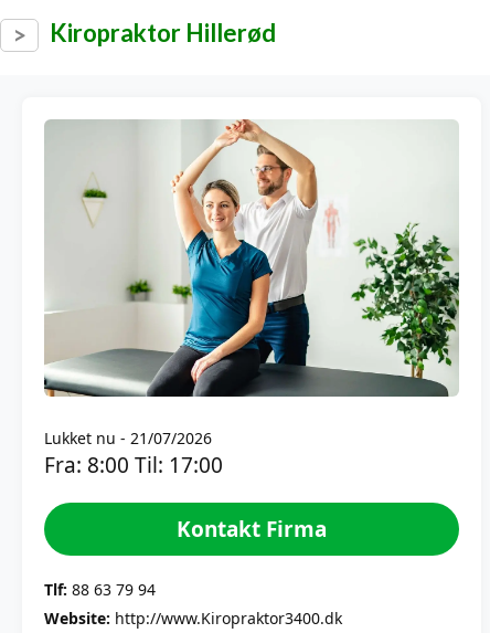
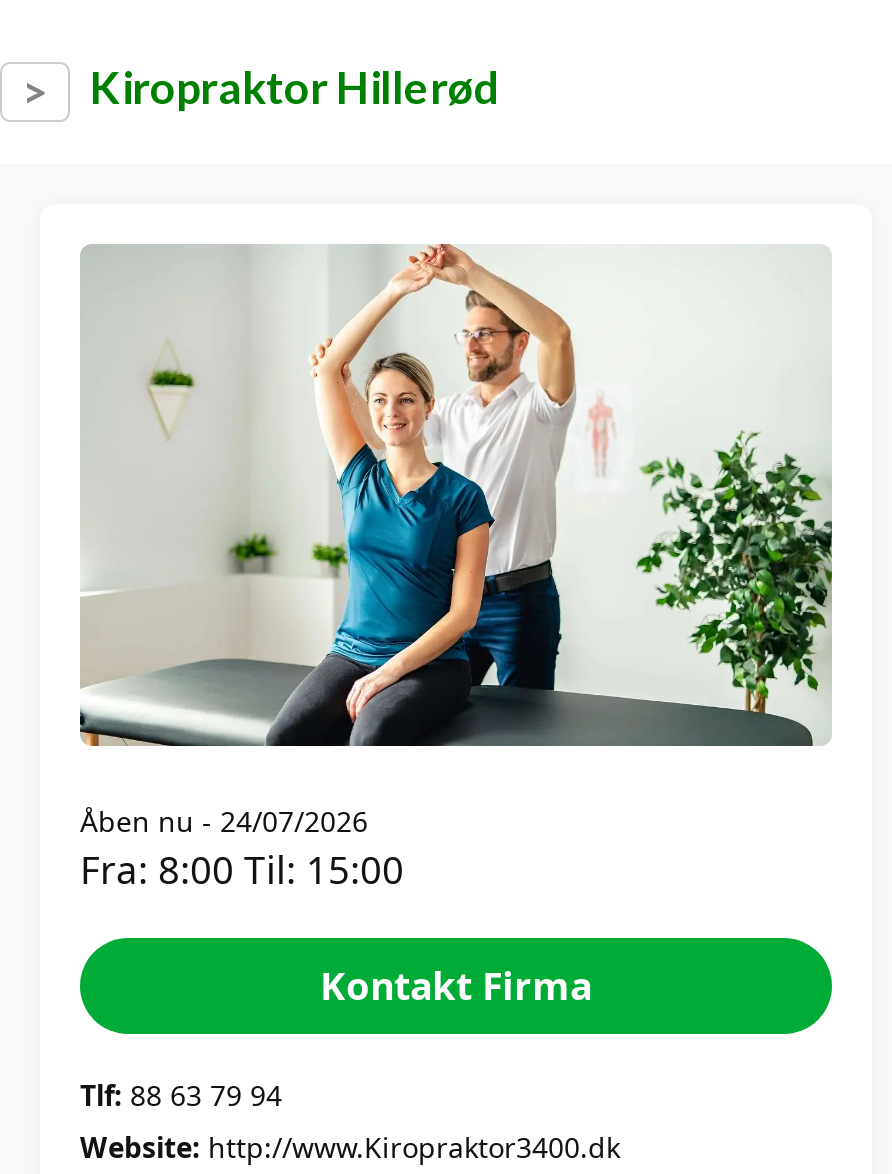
[44,427,212,448] Lukket nu - 21/07/2026 -> [80,802,368,840] Åben nu - 24/07/2026
[44,451,223,479] Fra: 8:00 Til: 17:00 -> [80,844,404,896] Fra: 8:00 Til: 15:00

